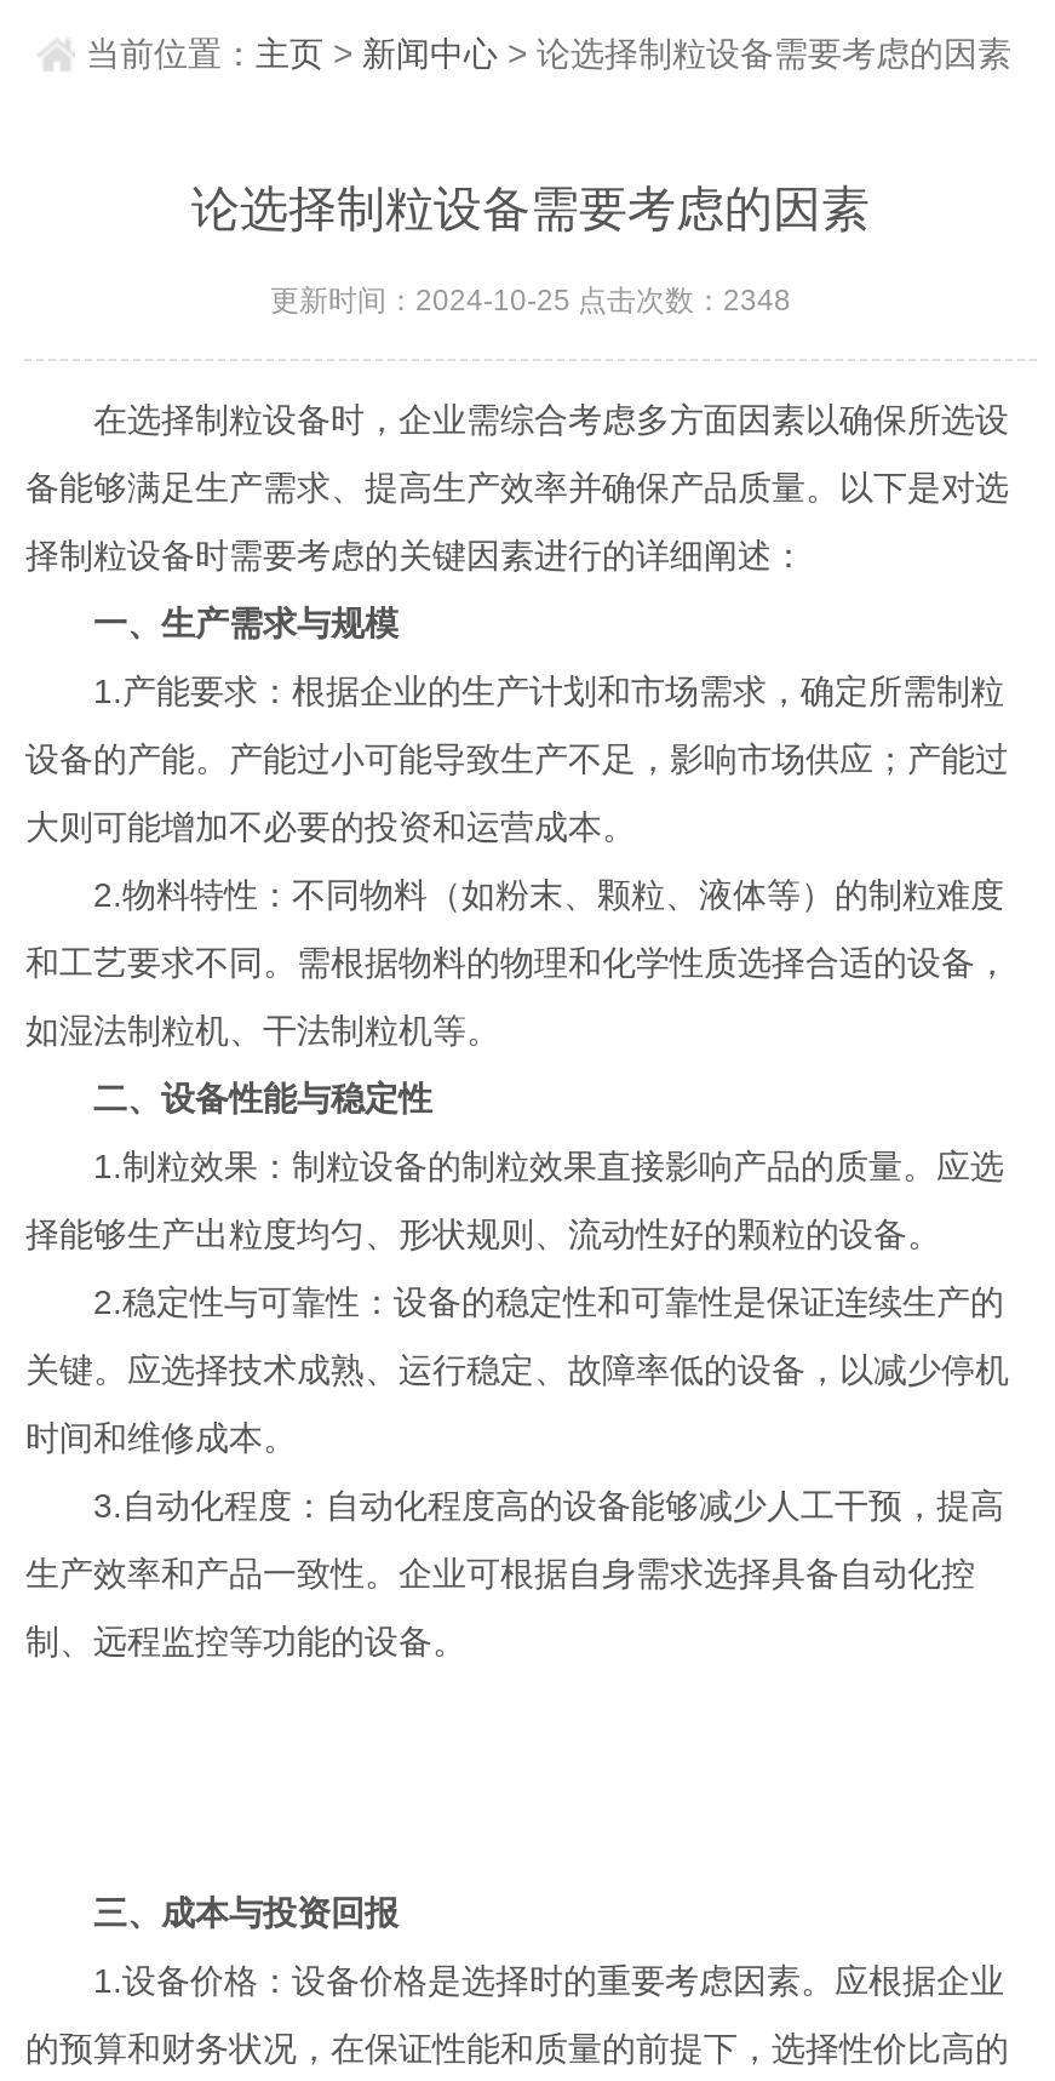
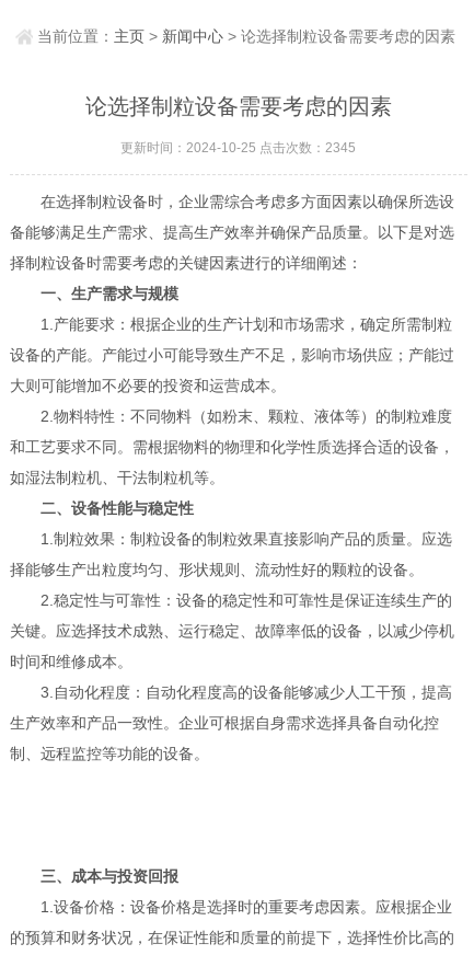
[270,283,791,317] 更新时间：2024-10-25 点击次数：2348 -> [121,140,356,155] 更新时间：2024-10-25 点击次数：2345

